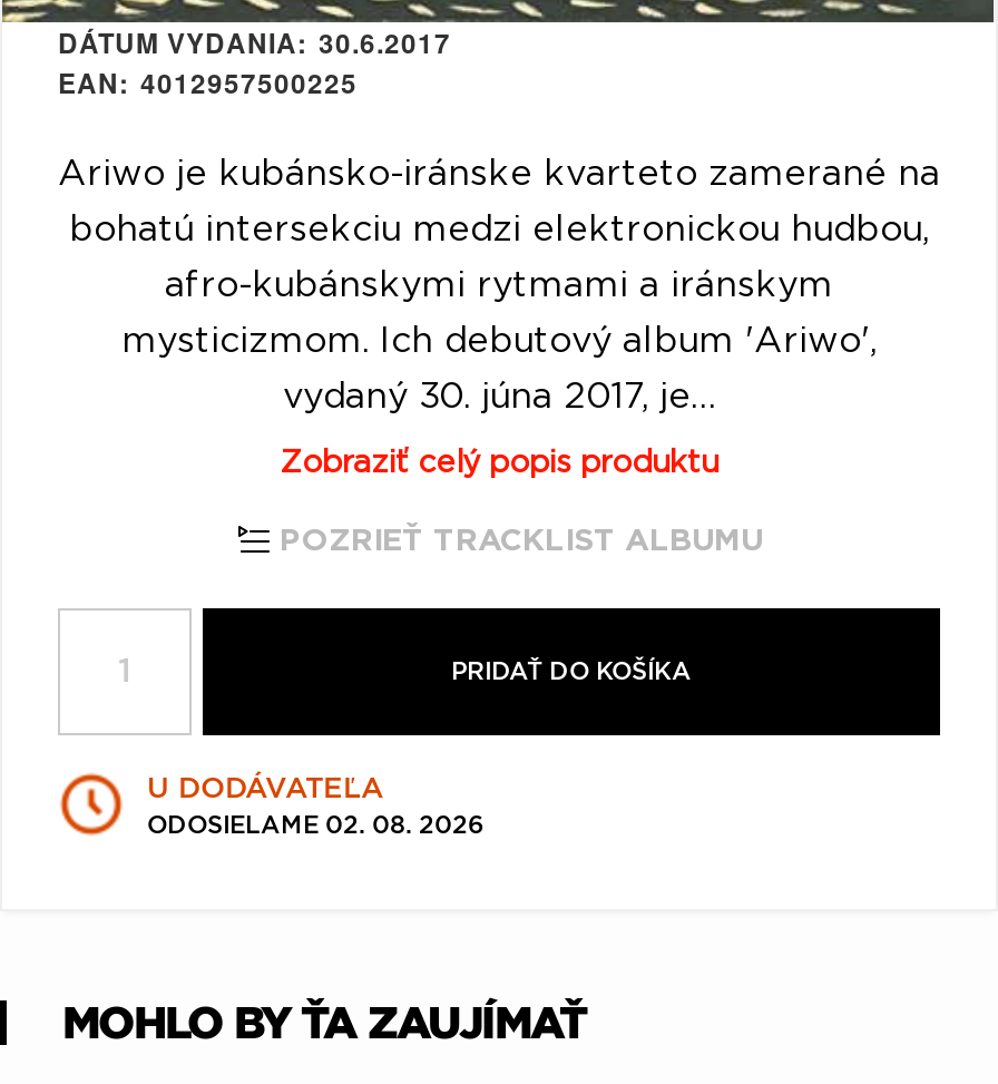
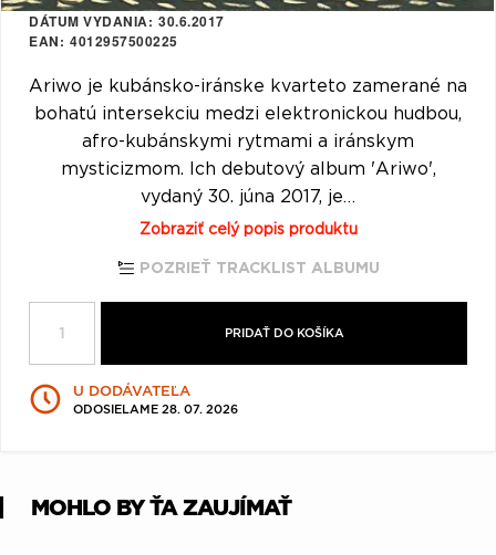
[147,809,483,841] ODOSIELAME 02. 08. 2026 -> [73,402,238,417] ODOSIELAME 28. 07. 2026

